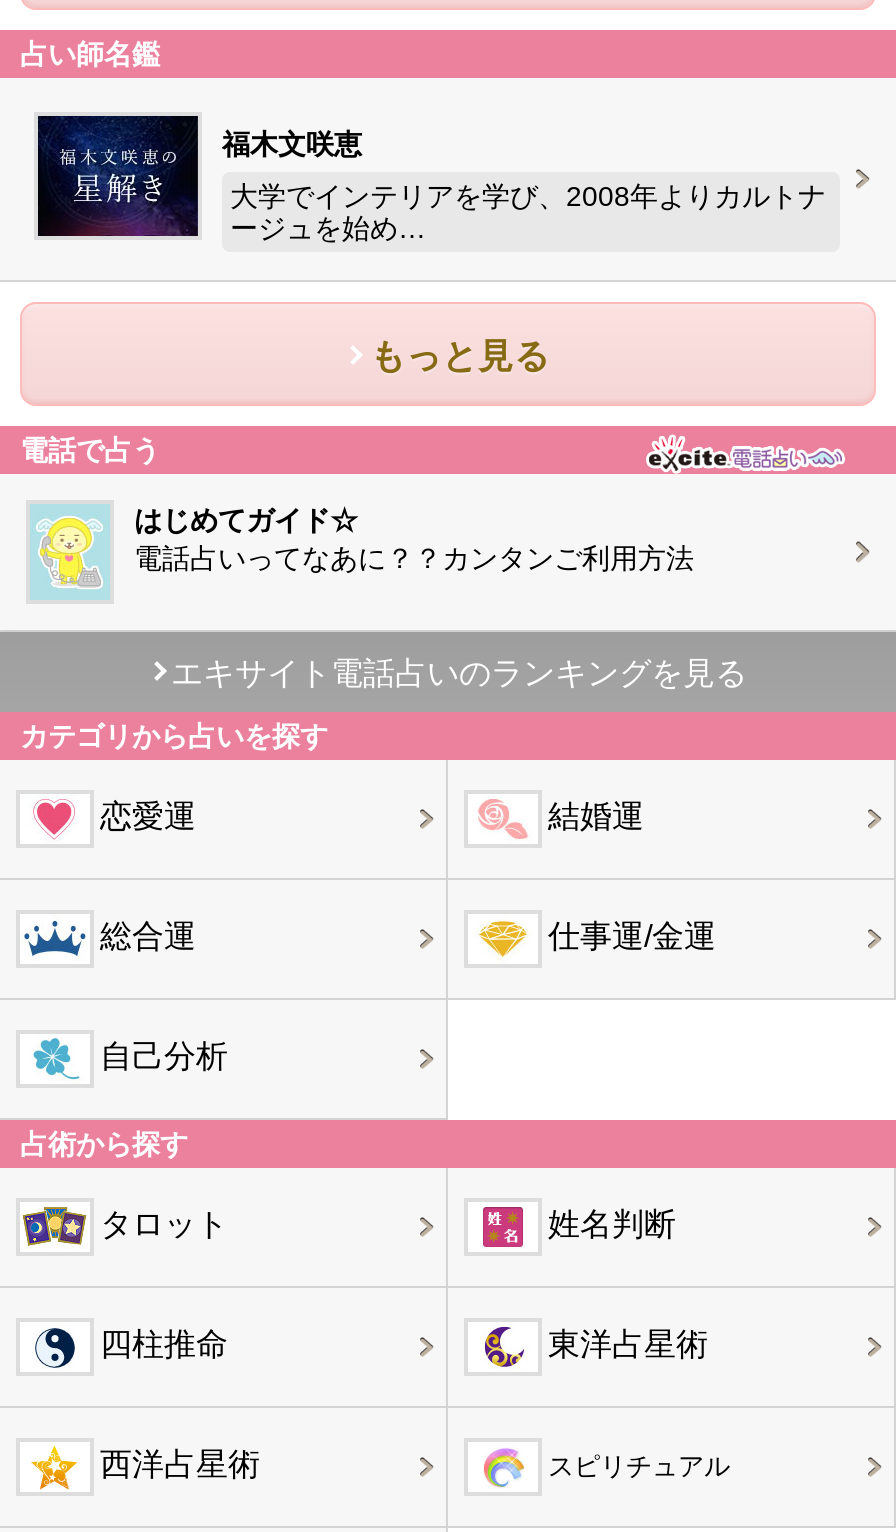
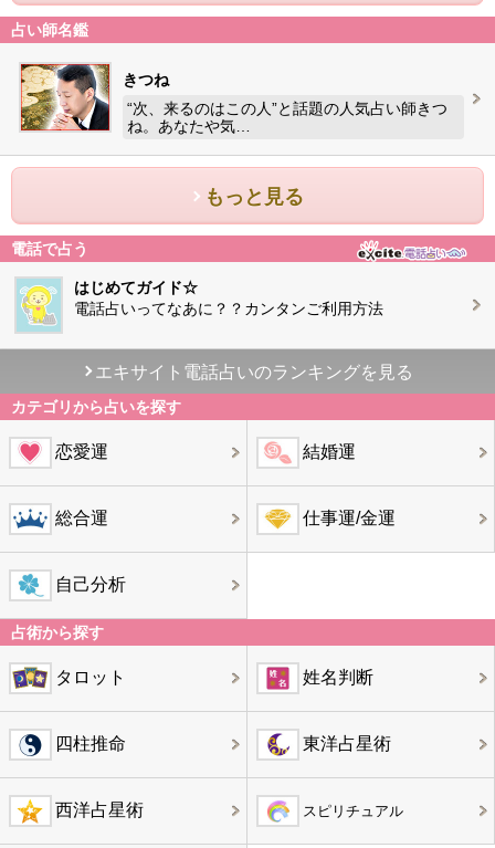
[36,114,362,238] [image] | 福木文咲恵 -> [20,63,169,132] [image] | きつね
[230,180,826,244] 大学でインテリアを学び、2008年よりカルトナ | ージュを始め… -> [127,100,447,135] “次、来るのはこの人”と話題の人気占い師きつ | ね。あなたや気…

